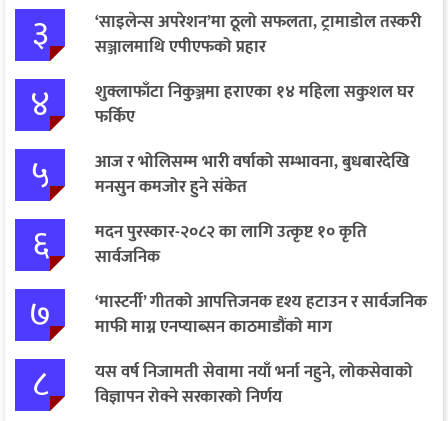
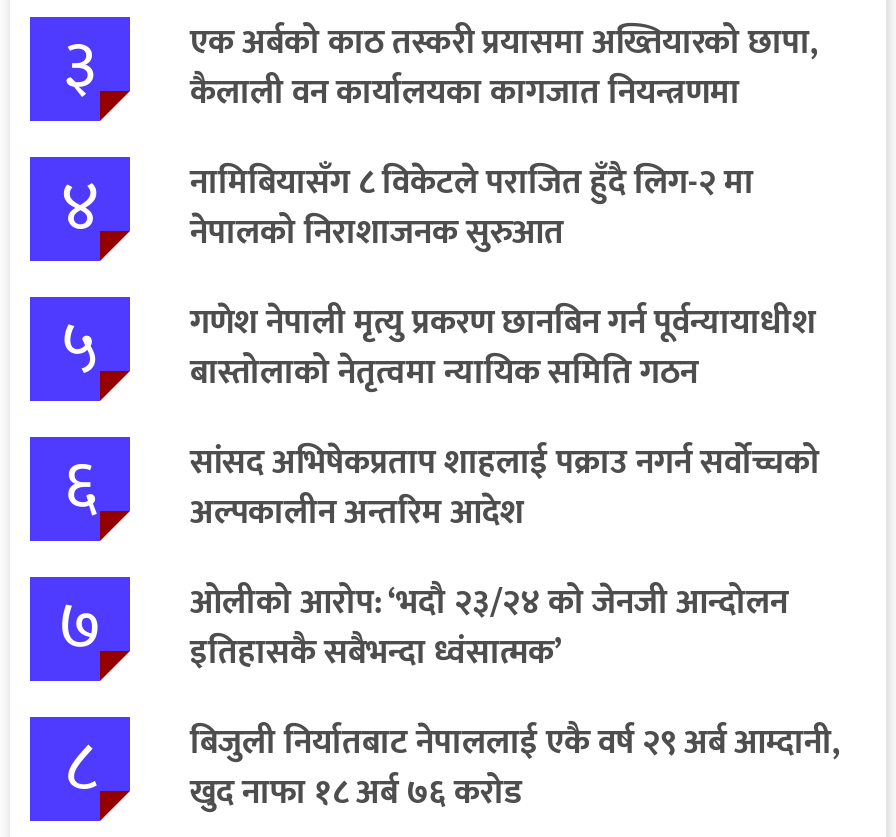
[95,8,421,61] ‘साइलेन्स अपरेशन’मा ठूलो सफलता, ट्रामाडोल तस्करी | सञ्जालमाथि एपीएफको प्रहार -> [190,16,818,122] एक अर्बको काठ तस्करी प्रयासमा अख्तियारको छापा, | कैलाली वन कार्यालयका कागजात नियन्त्रणमा
[95,78,414,131] शुक्लाफाँटा निकुञ्जमा हराएका १४ महिला सकुशल घर | फर्किए -> [190,156,754,262] नामिबियासँग ८ विकेटले पराजित हुँदै लिग-२ मा | नेपालको निराशाजनक सुरुआत
[95,148,409,201] आज र भोलिसम्म भारी वर्षाको सम्भावना, बुधबारदेखि | मनसुन कमजोर हुने संकेत -> [190,296,816,402] गणेश नेपाली मृत्यु प्रकरण छानबिन गर्न पूर्वन्यायाधीश | बास्तोलाको नेतृत्वमा न्यायिक समिति गठन
[95,218,367,271] मदन पुरस्कार-२०८२ का लागि उत्कृष्ट १० कृति | सार्वजनिक -> [190,436,820,542] सांसद अभिषेकप्रताप शाहलाई पक्राउ नगर्न सर्वोच्चको | अल्पकालीन अन्तरिम आदेश
[95,288,427,341] ‘मास्टर्नी’ गीतको आपत्तिजनक दृश्य हटाउन र सार्वजनिक | माफी माग्न एनप्याब्सन काठमाडौंको माग -> [190,576,788,682] ओलीको आरोप: ‘भदौ २३/२४ को जेनजी आन्दोलन | इतिहासकै सबैभन्दा ध्वंसात्मक’
[95,358,413,411] यस वर्ष निजामती सेवामा नयाँ भर्ना नहुने, लोकसेवाको | विज्ञापन रोक्ने सरकारको निर्णय -> [190,716,840,822] बिजुली निर्यातबाट नेपाललाई एकै वर्ष २९ अर्ब आम्दानी, | खुद नाफा १८ अर्ब ७६ करोड

